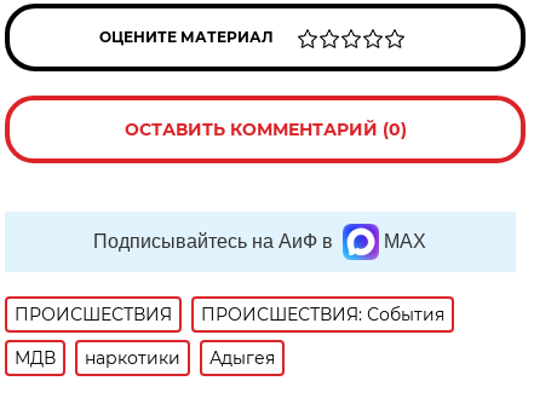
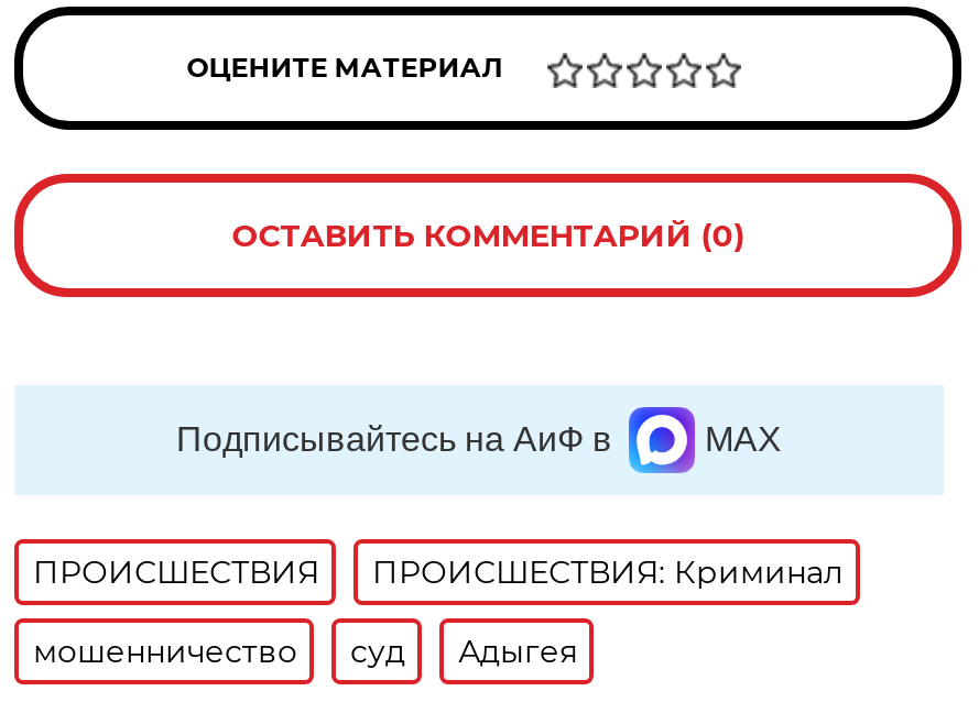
[201,304,445,325] ПРОИСШЕСТВИЯ: События -> [372,552,843,592] ПРОИСШЕСТВИЯ: Криминал
[15,347,181,369] МДВ | наркотики -> [33,632,405,671] мошенничество | суд

